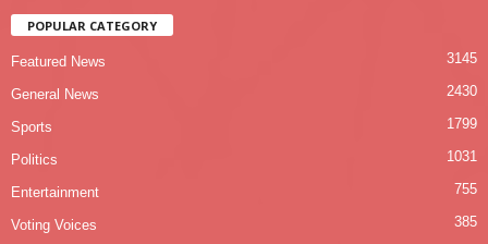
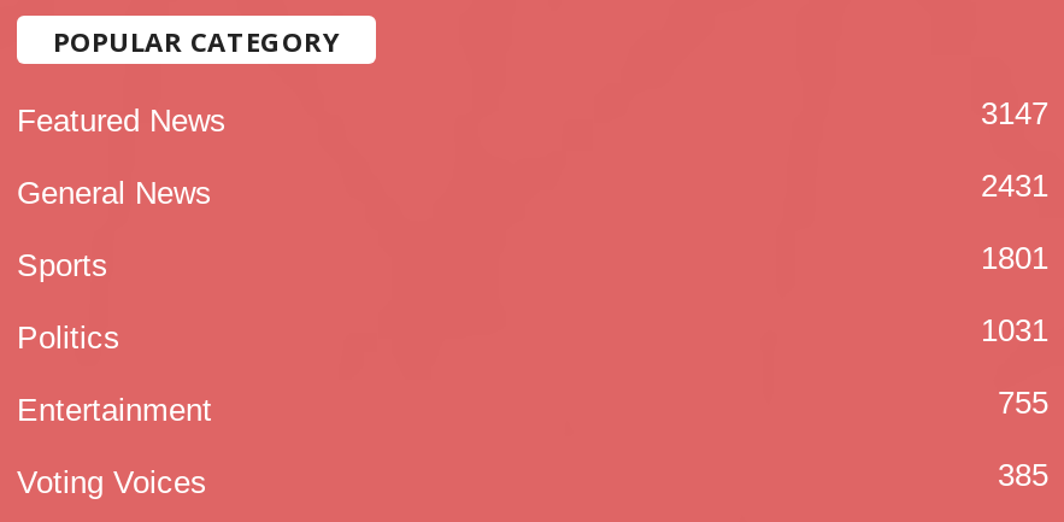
[447,50,477,67] 3145 -> [981,95,1048,131] 3147
[447,83,477,99] 2430 -> [981,167,1048,203] 2431
[447,116,477,132] 1799 -> [981,239,1048,275] 1801

